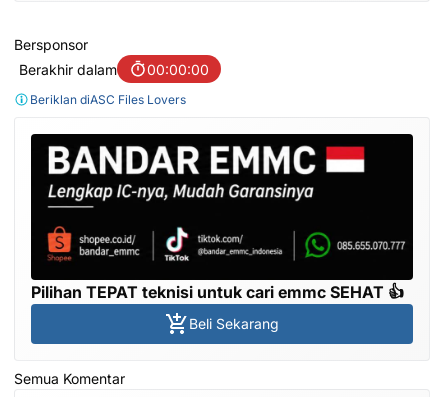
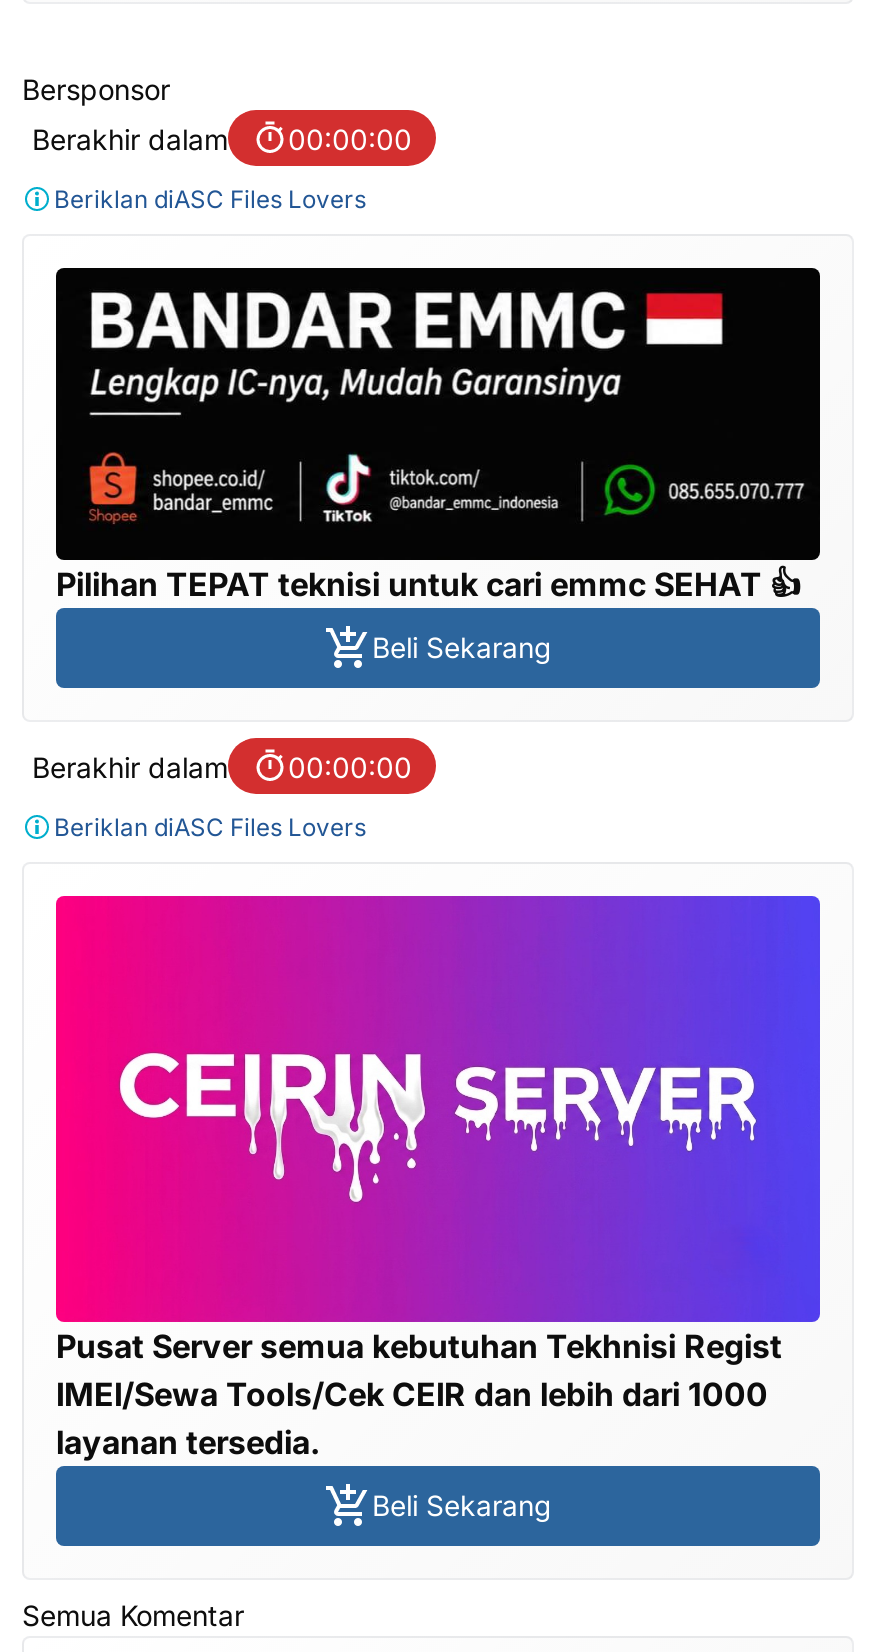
none -> [32,749,412,842] Berakhir dalam | 00:00:00 | Beriklan diASC Files Lovers
none -> [54,894,822,1523] [image] | Pusat Server semua kebutuhan Tekhnisi Regist | IMEI/Sewa Tools/Cek CEIR dan lebih dari 1000 | layanan tersedia. | Beli Sekarang

